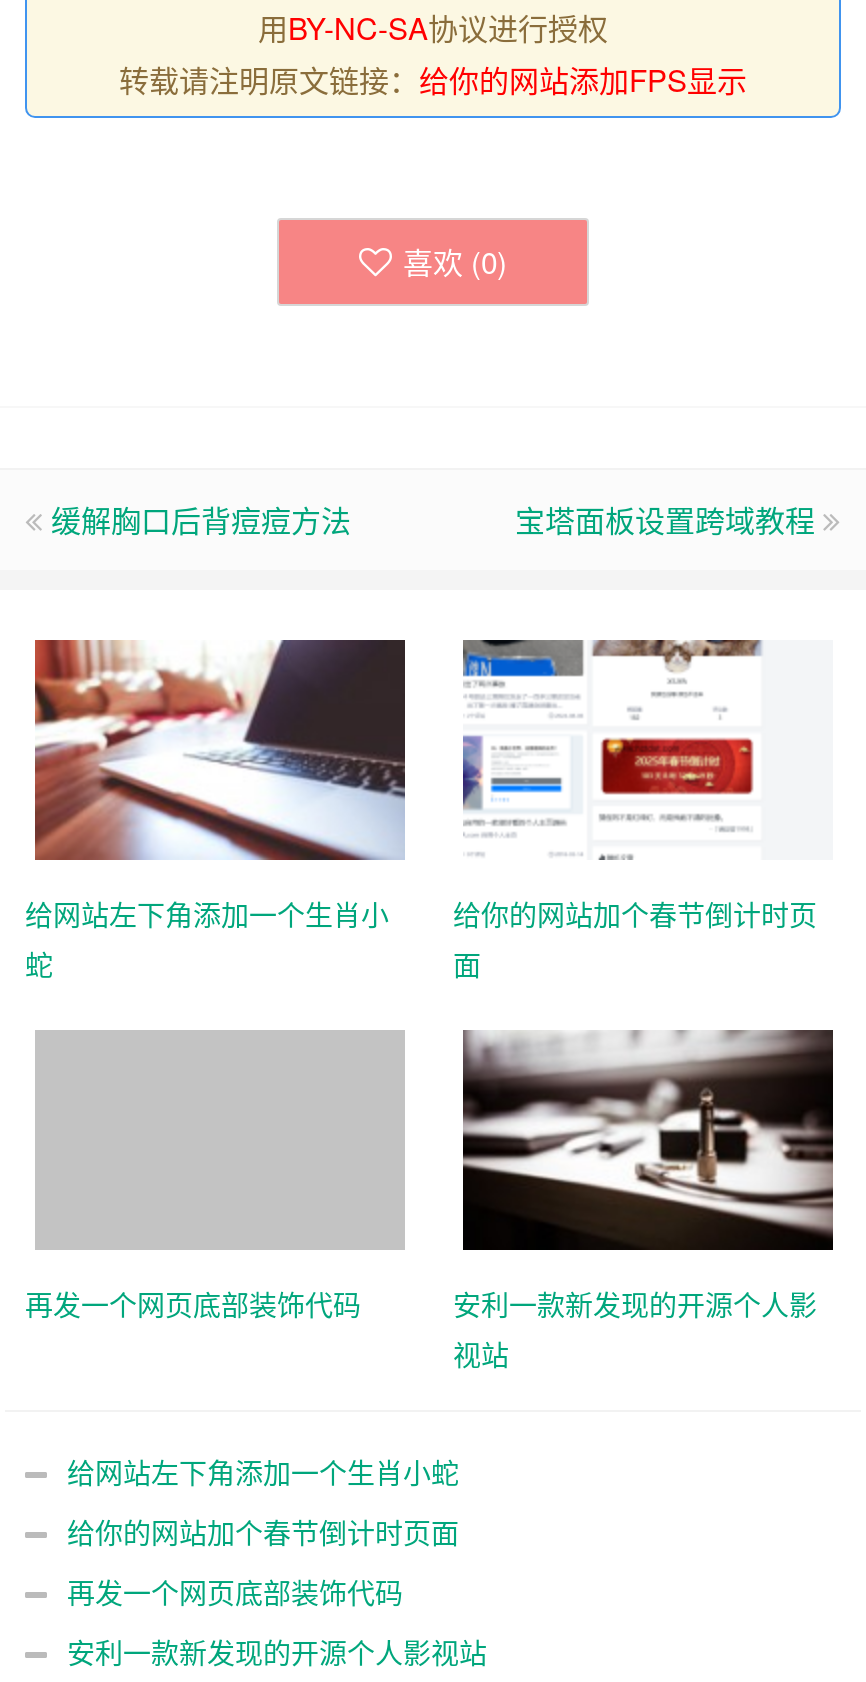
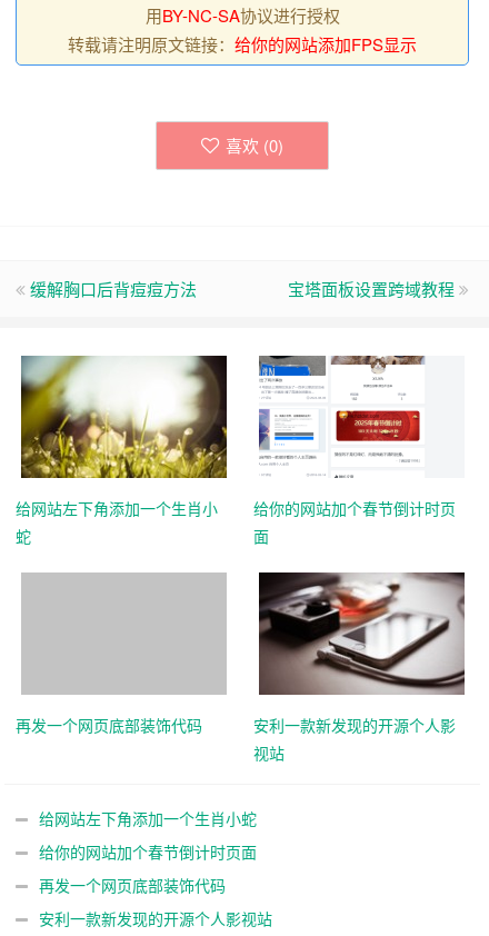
[33,638,407,862] [image] -> [20,355,228,479] [image]
[461,1030,833,1252] [image] -> [258,571,466,696] [image]

